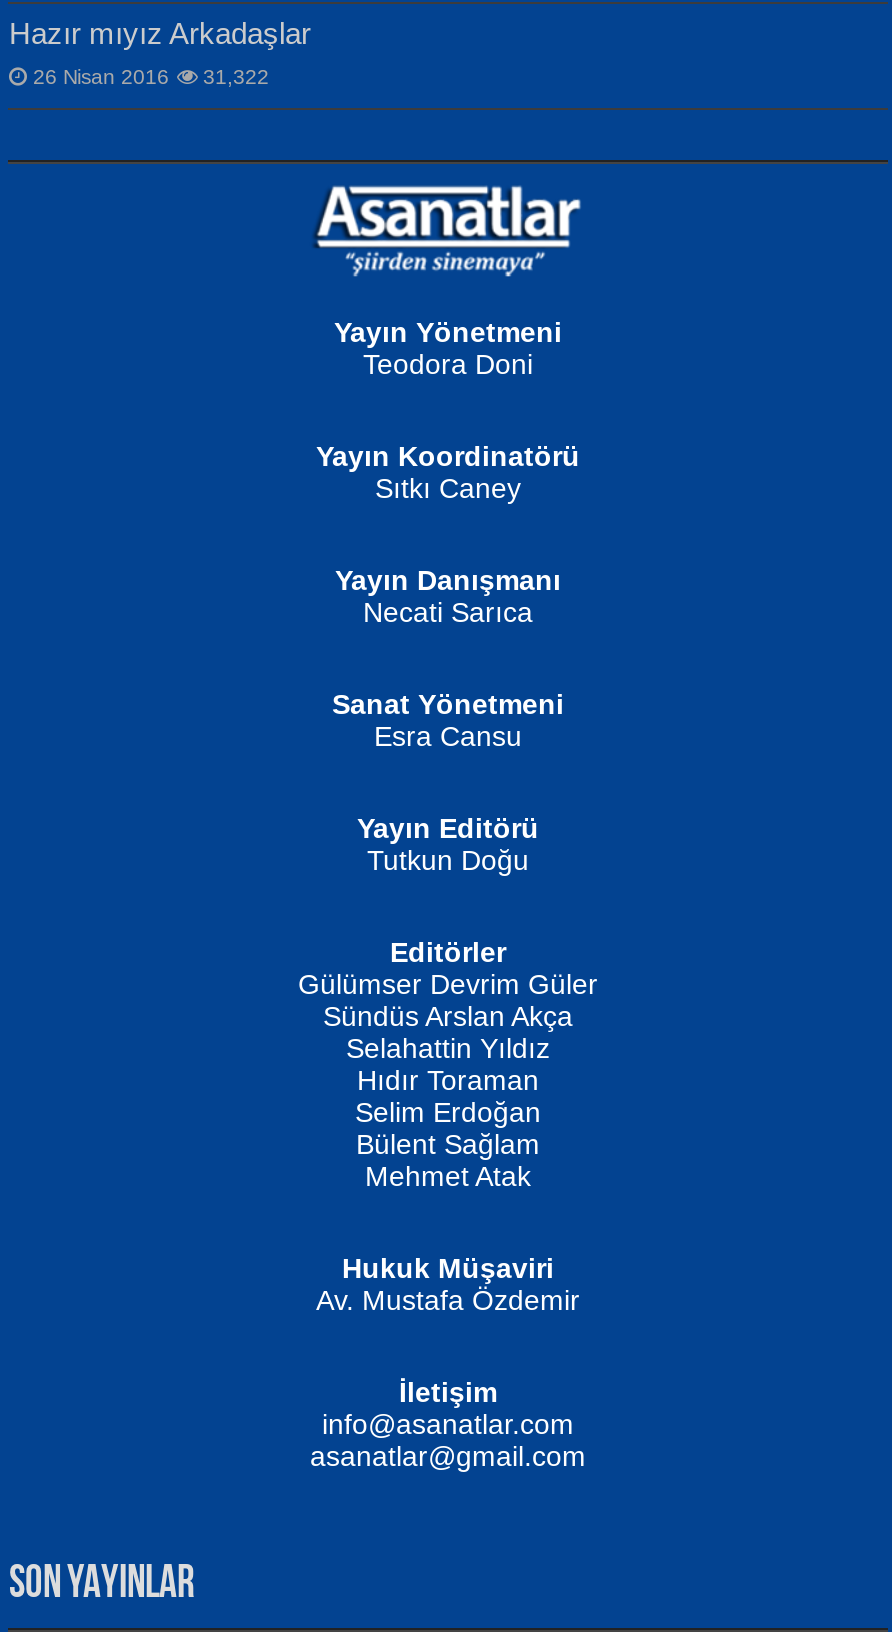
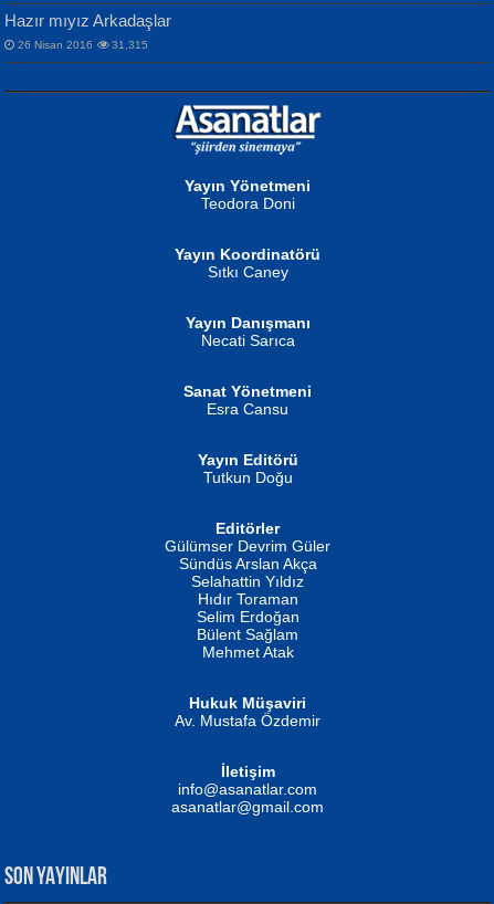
[33,66,269,88] 26 Nisan 2016 31,322 -> [18,38,149,51] 26 Nisan 2016 31,315

